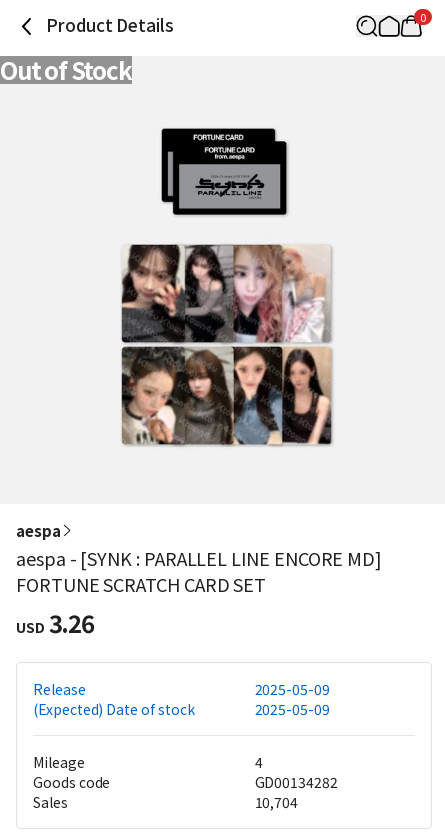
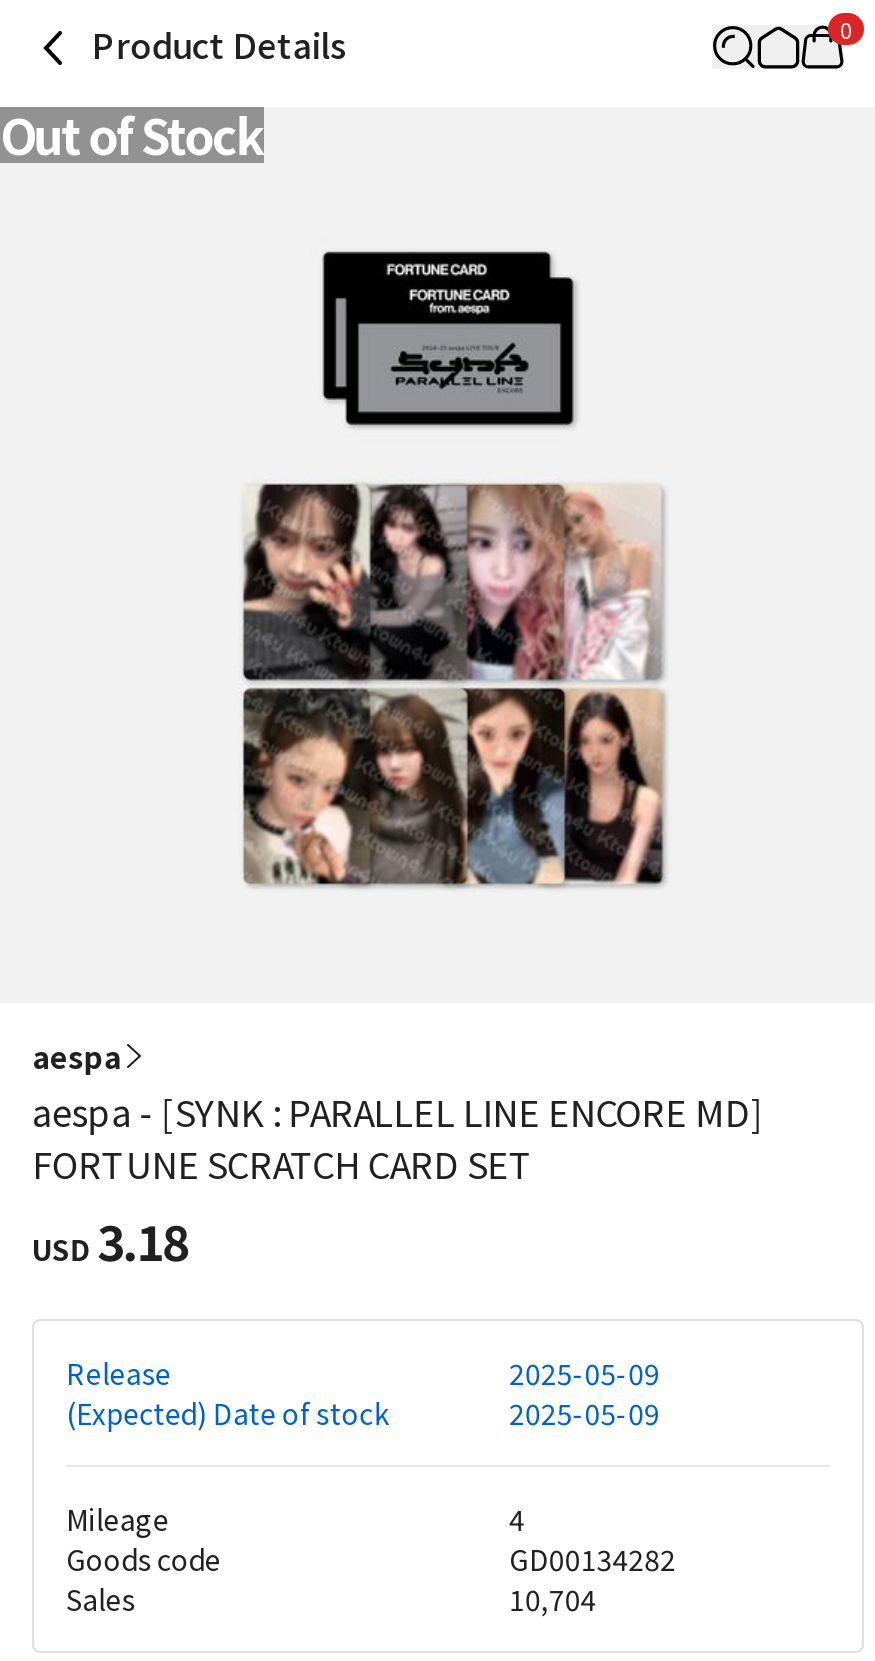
[16,605,94,640] USD 3.26 -> [32,1205,188,1275] USD 3.18

